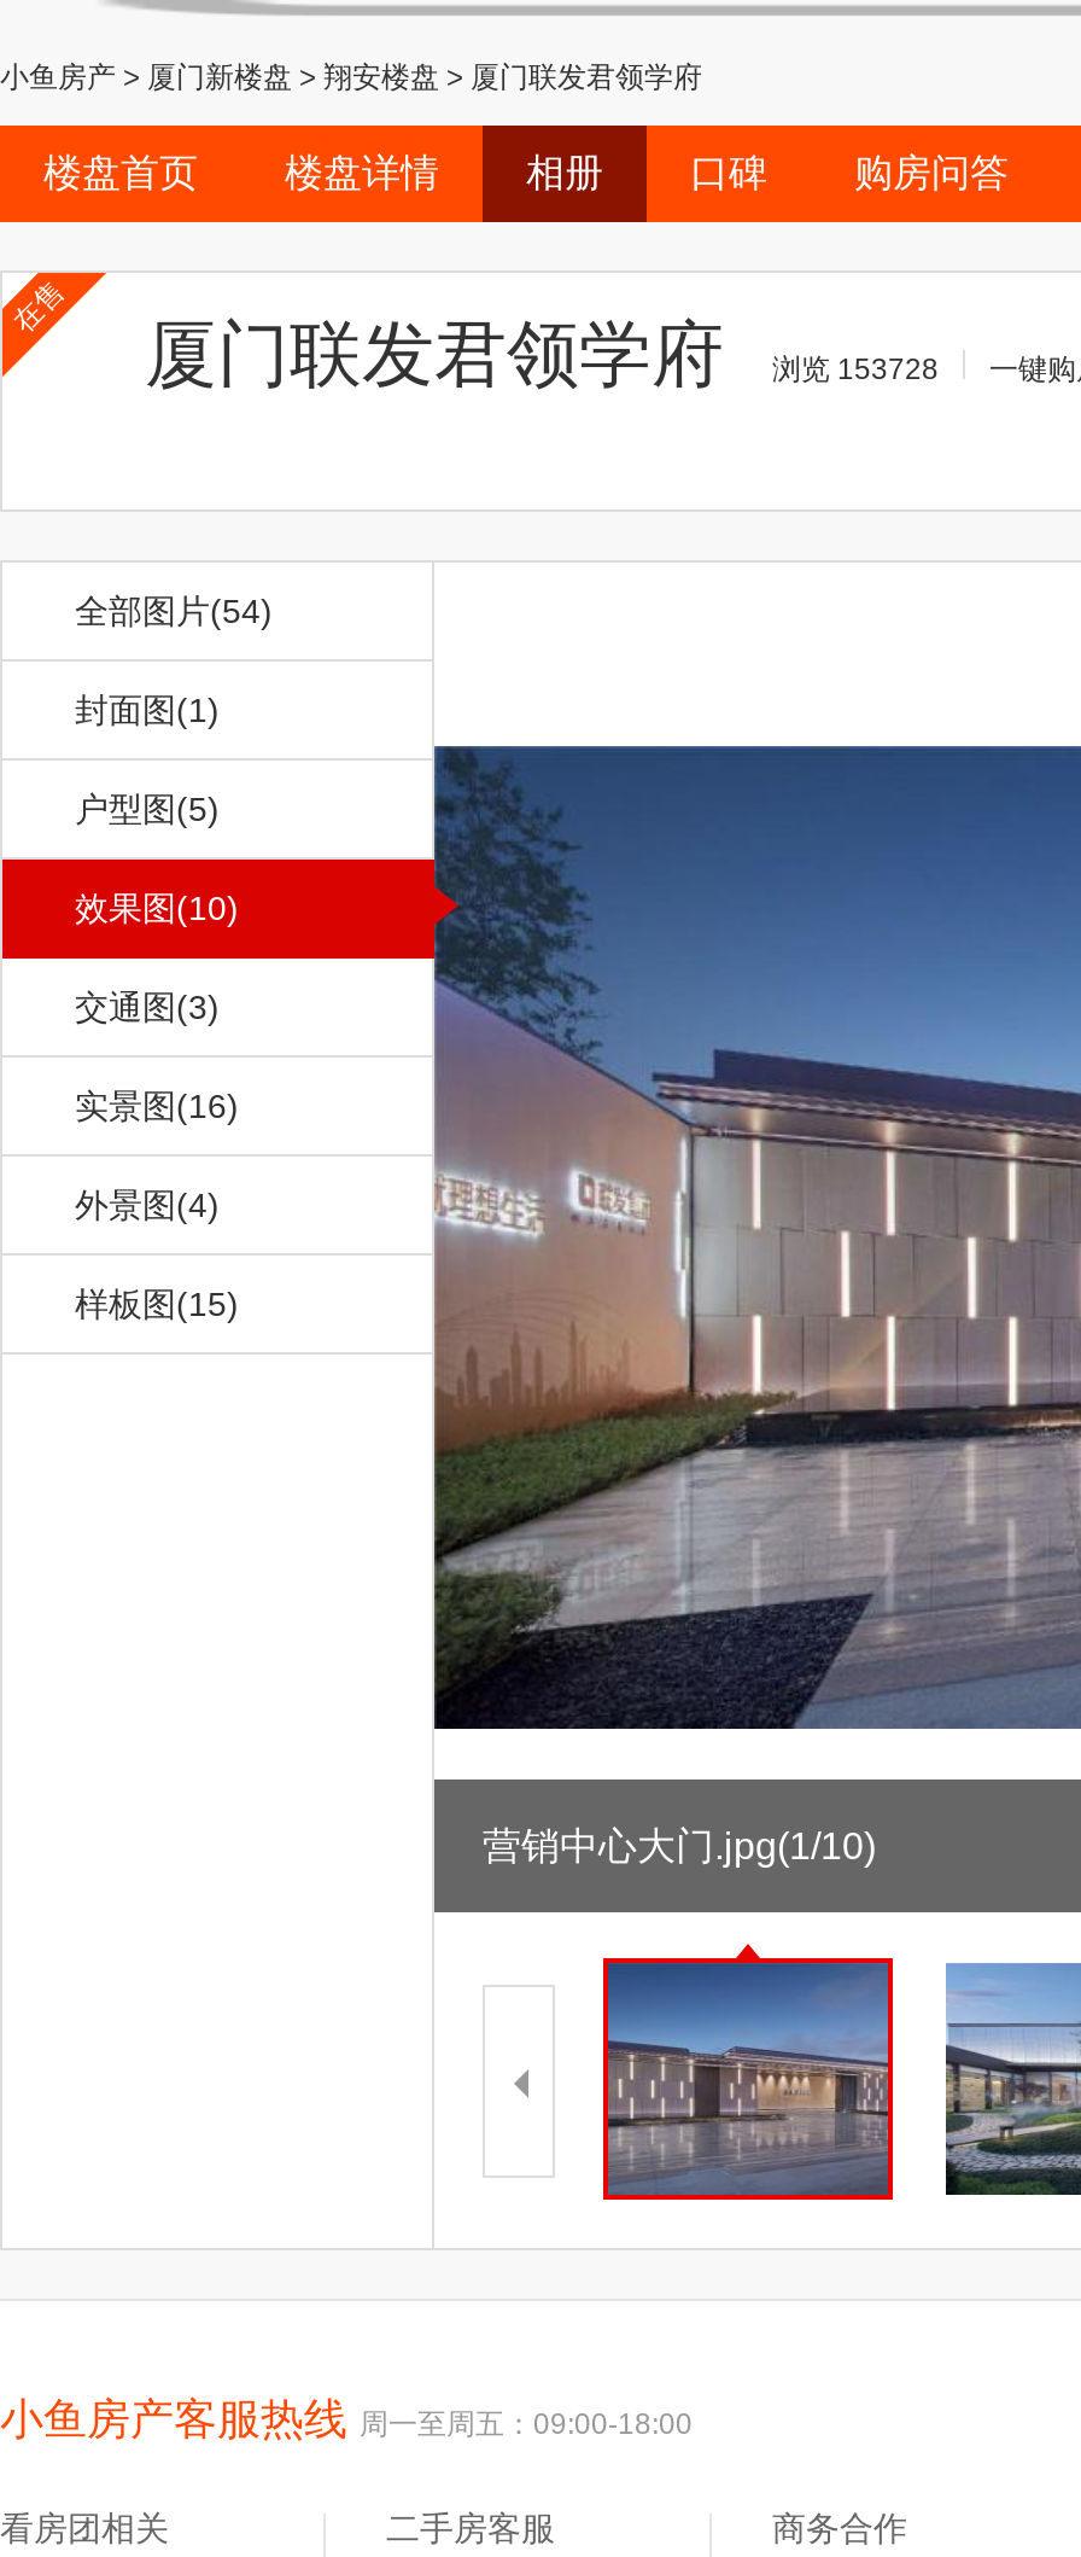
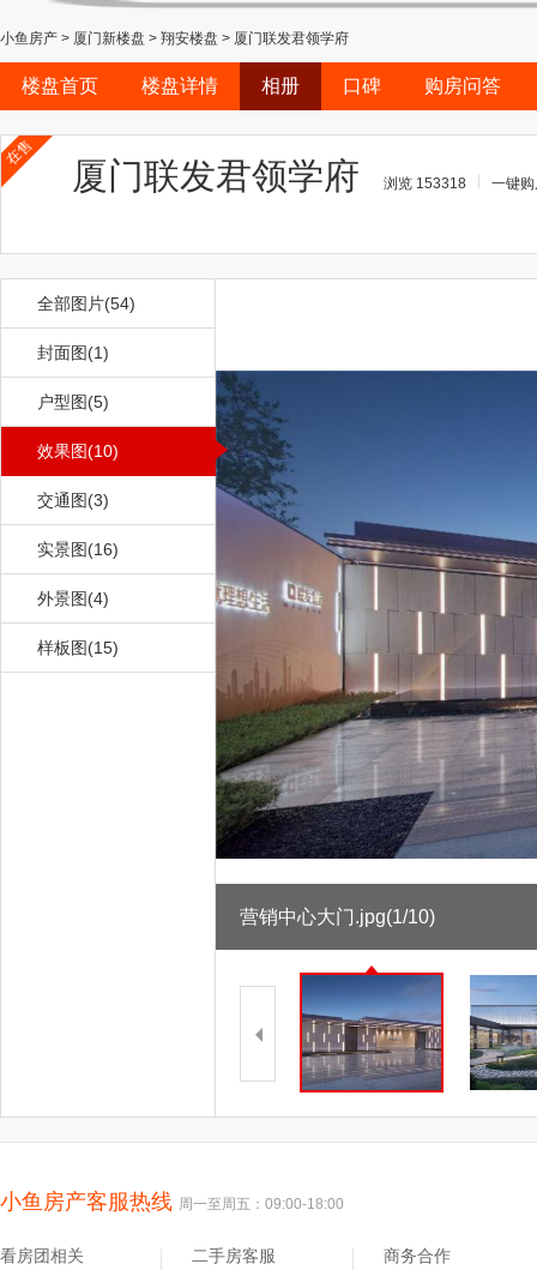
[772,353,939,386] 浏览 153728 -> [384,175,466,192] 浏览 153318

